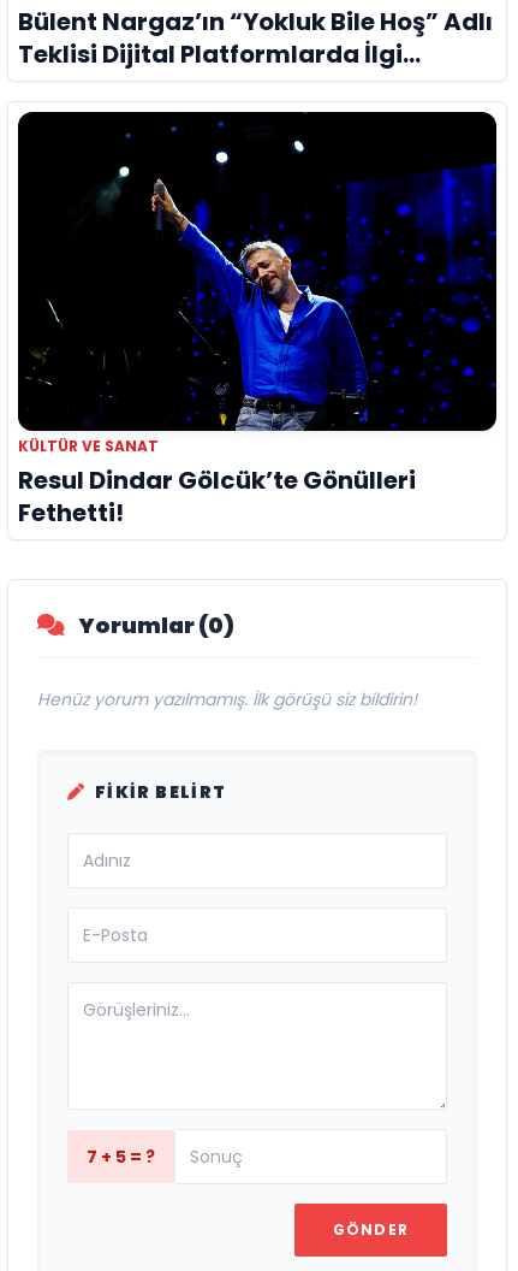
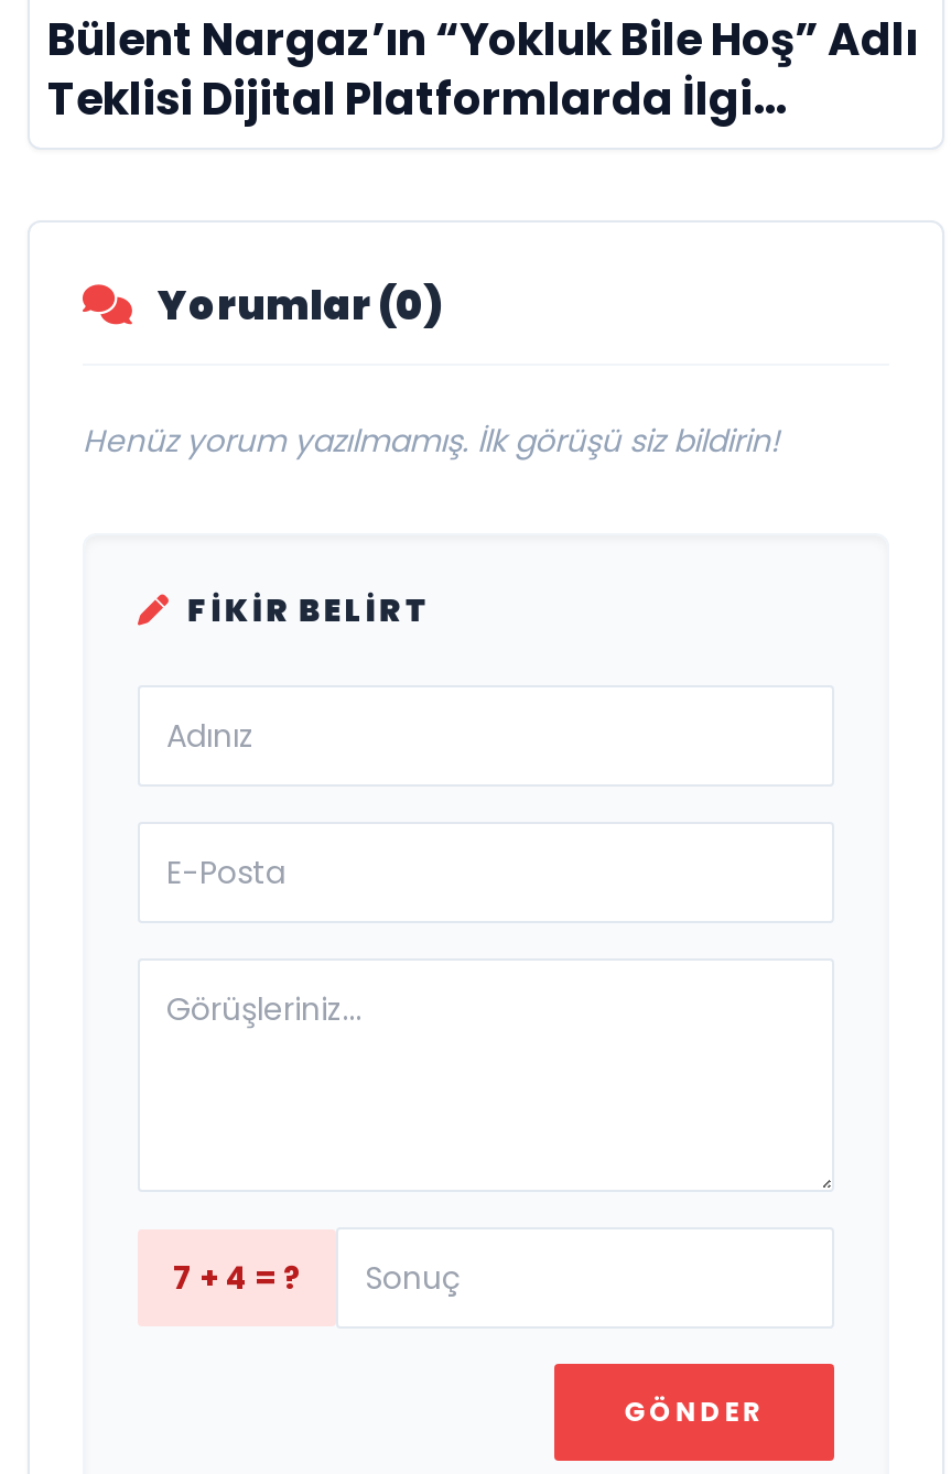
[17,111,498,530] [image] | KÜLTÜR VE SANAT | Resul Dindar Gölcük’te Gönülleri | Fethetti! -> none
[87,1145,155,1169] 7 + 5 = ? -> [173,1255,301,1299] 7 + 4 = ?

